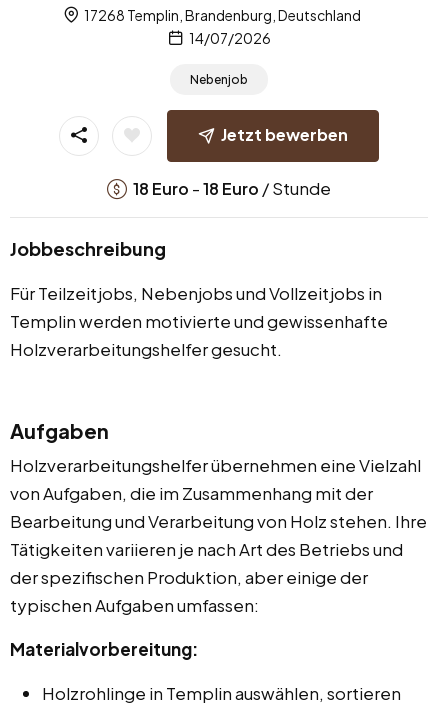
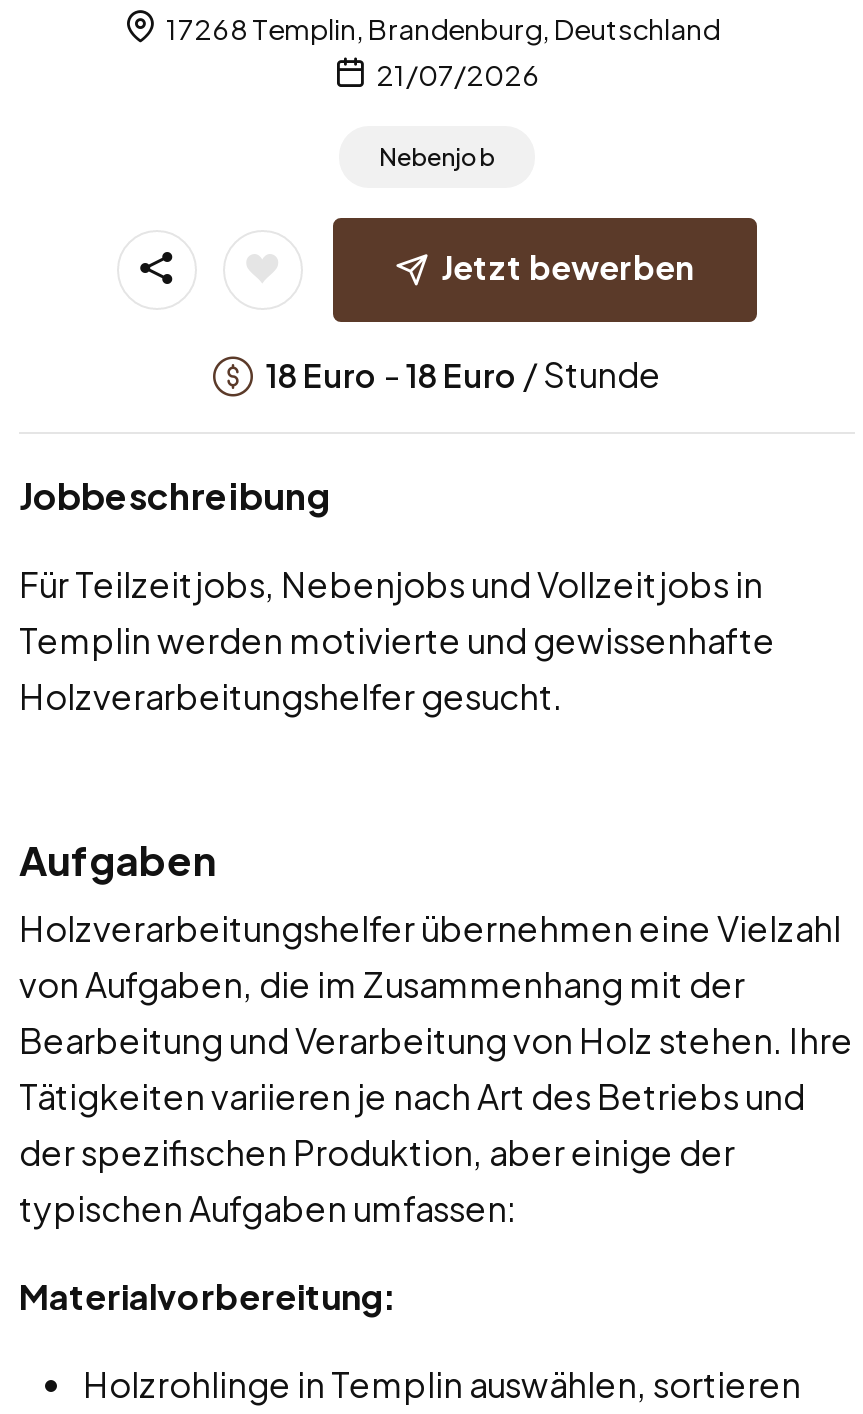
[186,29,270,47] 14/07/2026 -> [372,57,540,93] 21/07/2026

